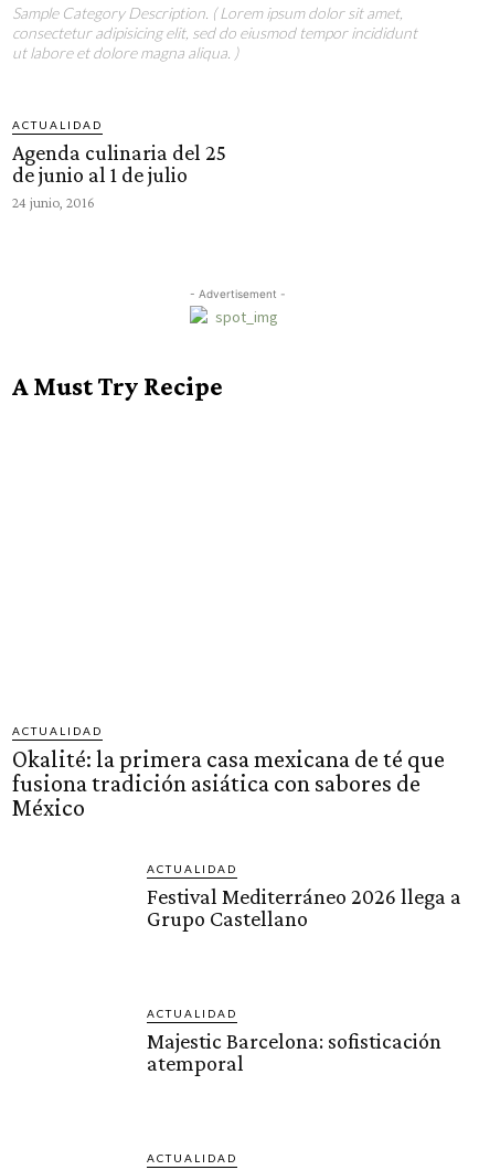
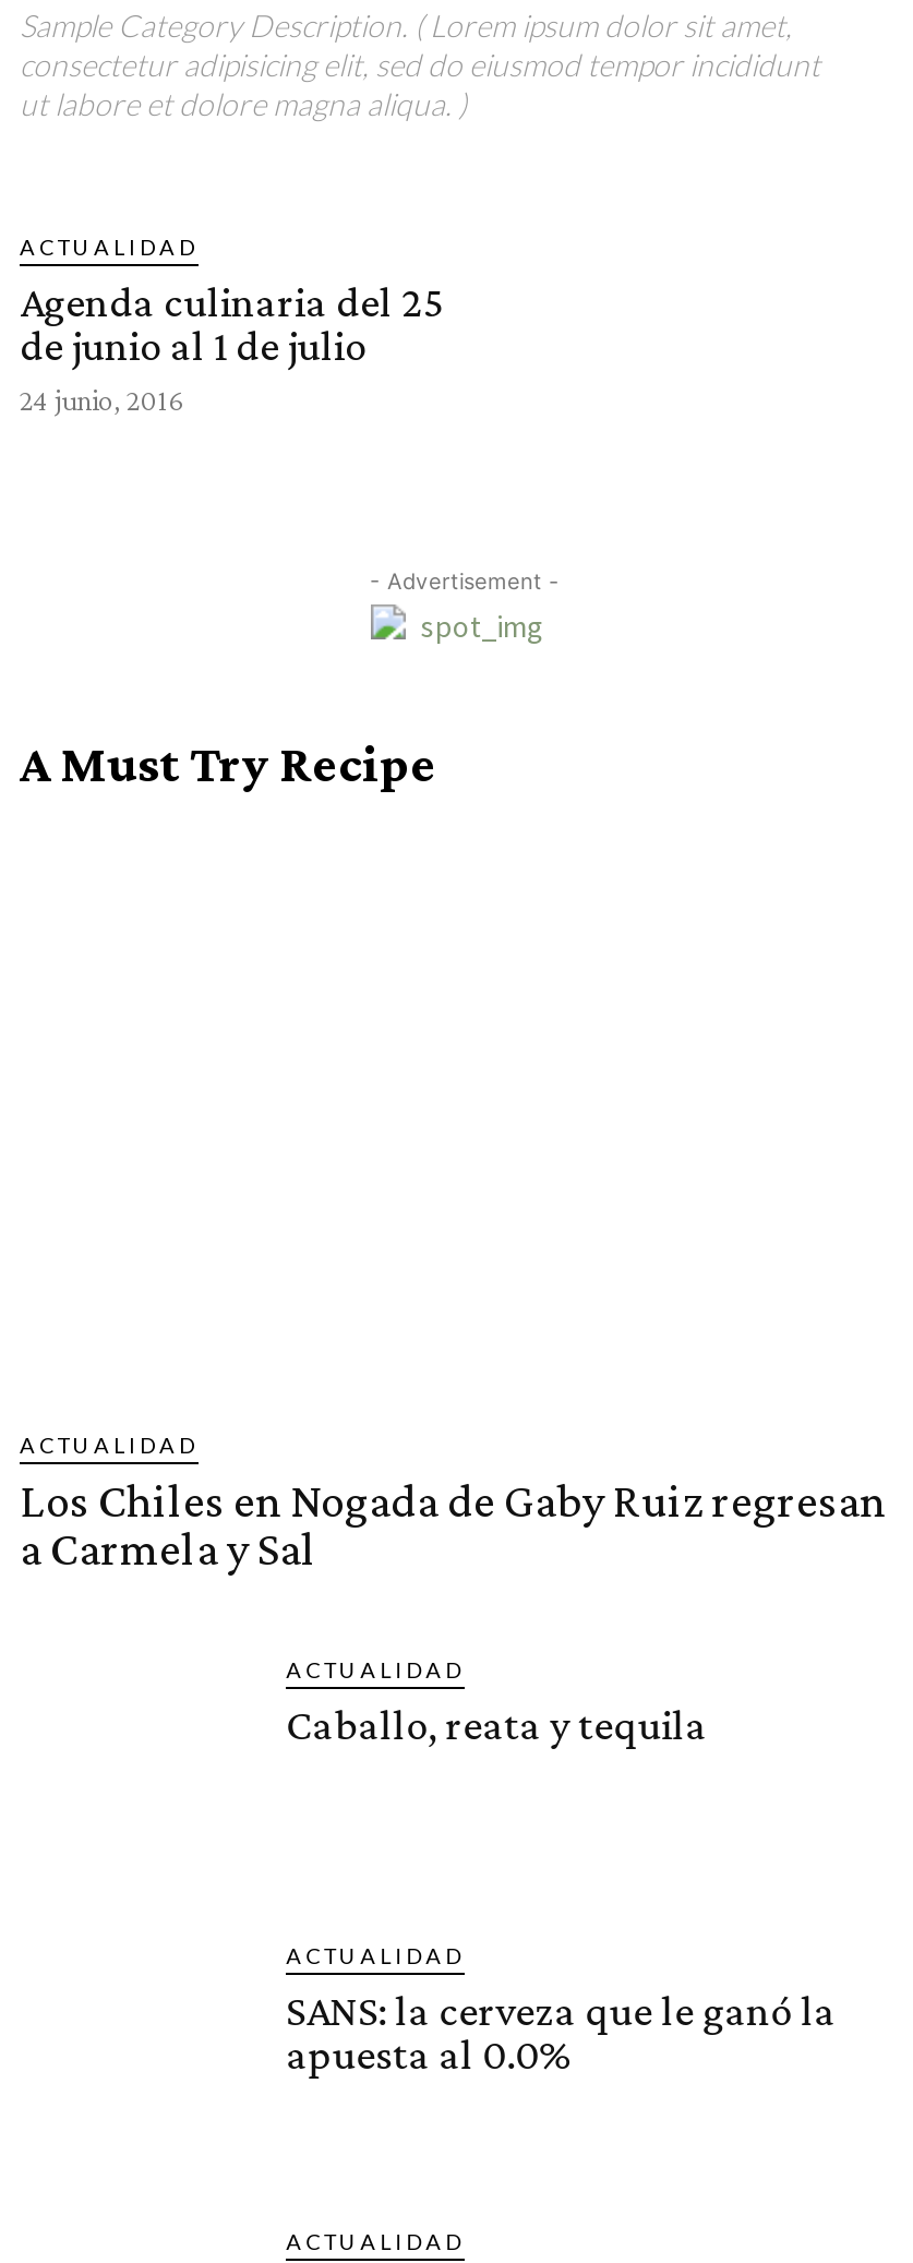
[12,745,445,821] Okalité: la primera casa mexicana de té que | fusiona tradición asiática con sabores de | México -> [20,1472,886,1575] Los Chiles en Nogada de Gaby Ruiz regresan | a Carmela y Sal
[147,884,461,930] Festival Mediterráneo 2026 llega a | Grupo Castellano -> [286,1699,707,1747] Caballo, reata y tequila
[147,1028,442,1075] Majestic Barcelona: sofisticación | atemporal -> [286,1985,836,2077] SANS: la cerveza que le ganó la | apuesta al 0.0%

